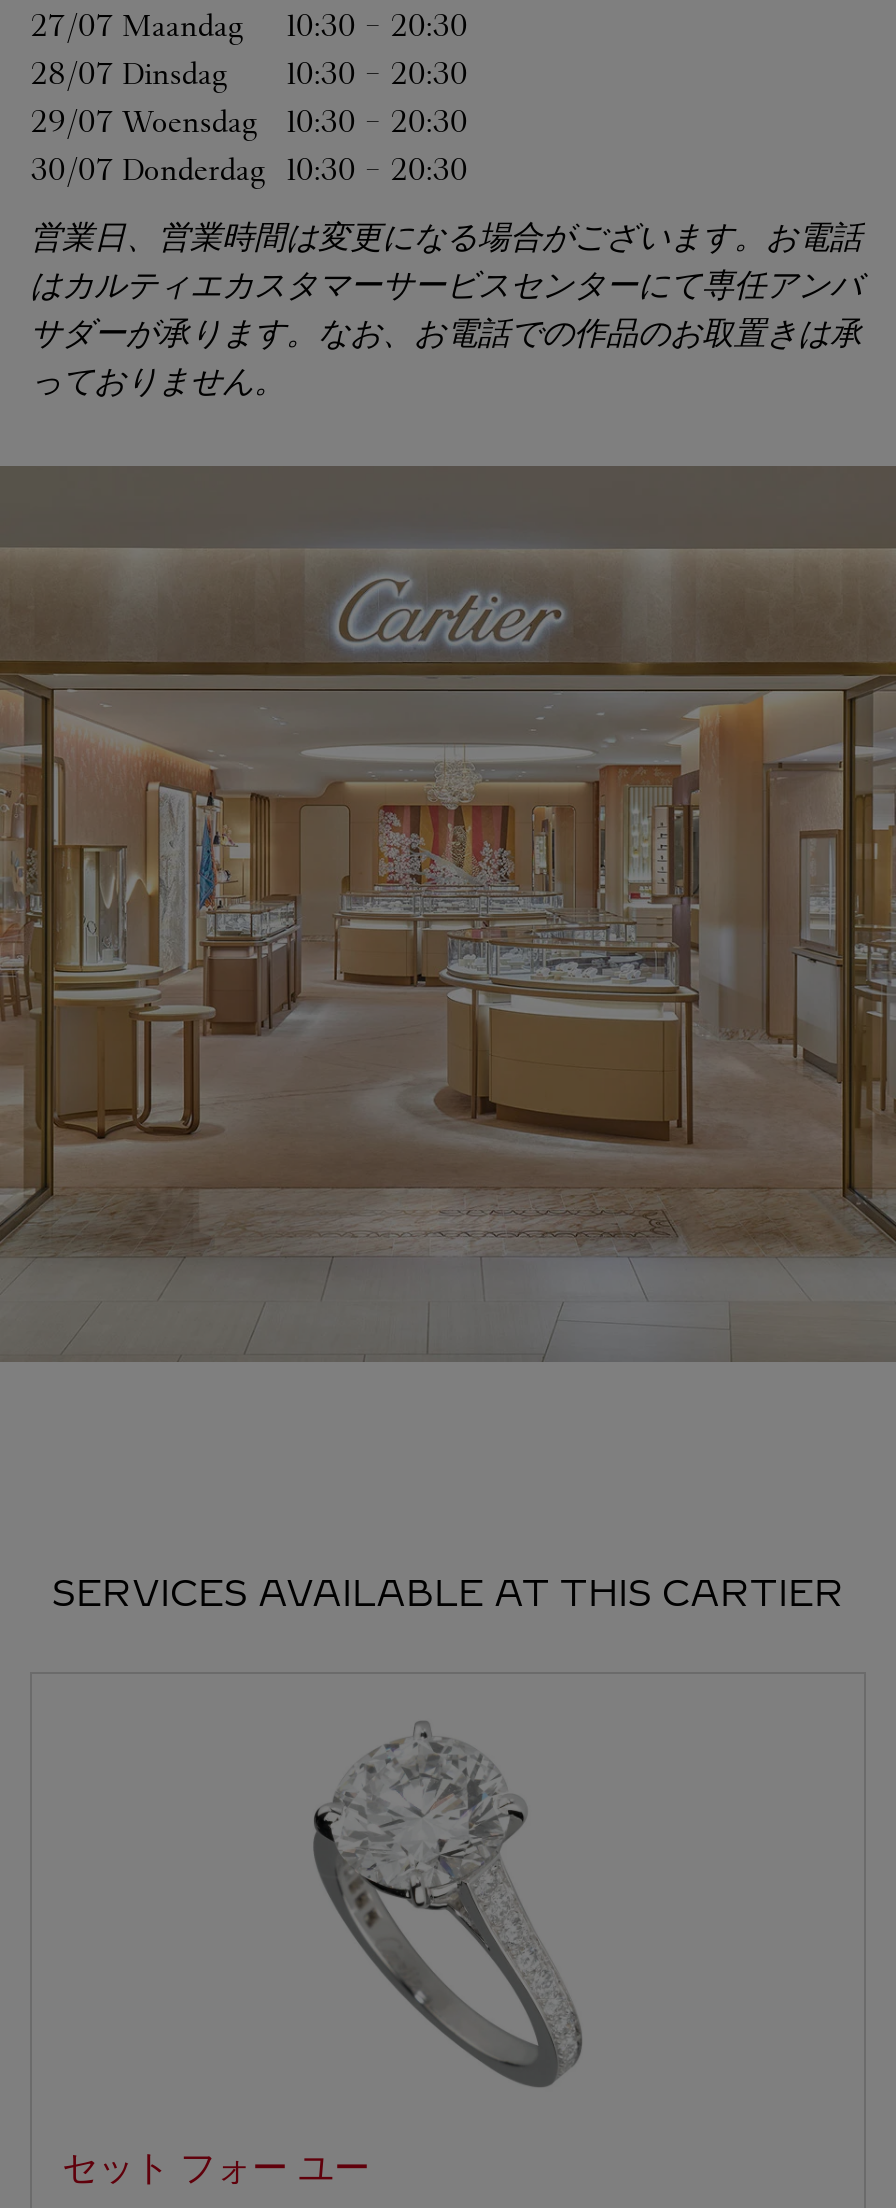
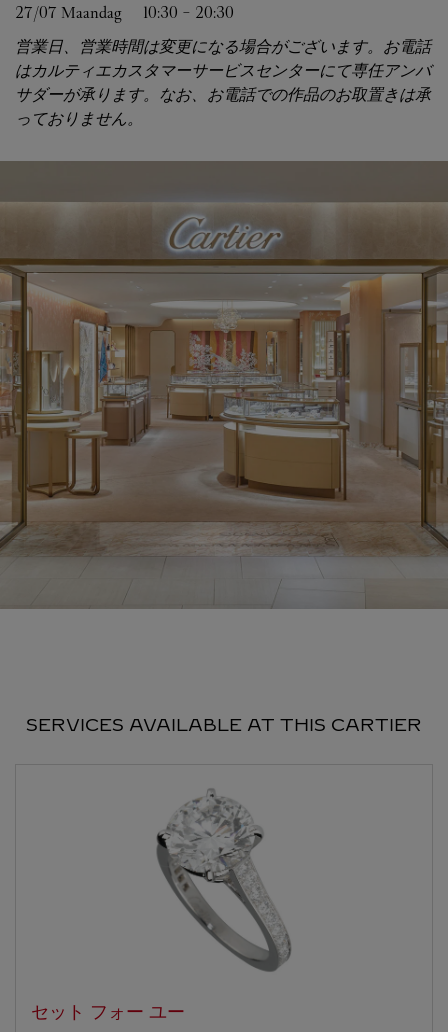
[30,54,468,188] 28/07 Dinsdag | 10:30 - 20:30 | 29/07 Woensdag | 10:30 - 20:30 | 30/07 Donderdag 10:30 - 20:30 -> none

